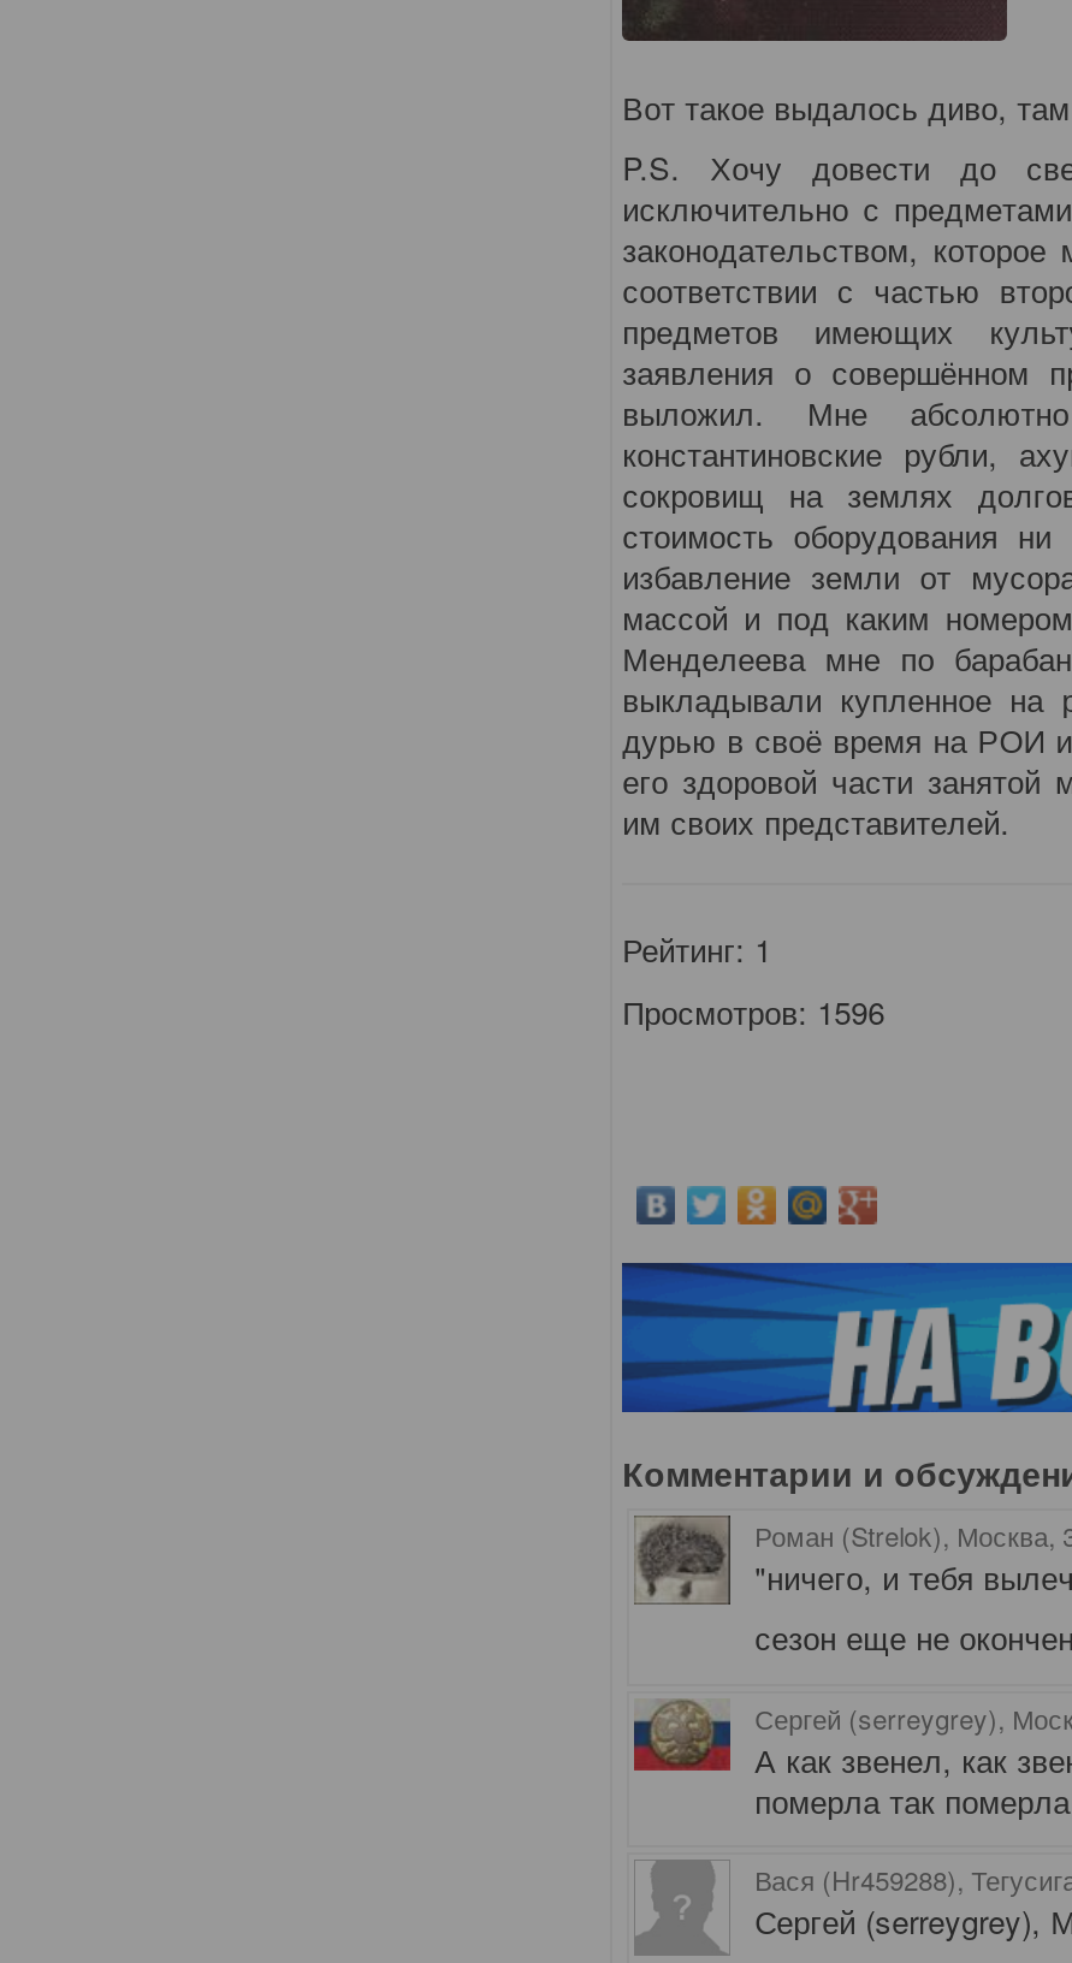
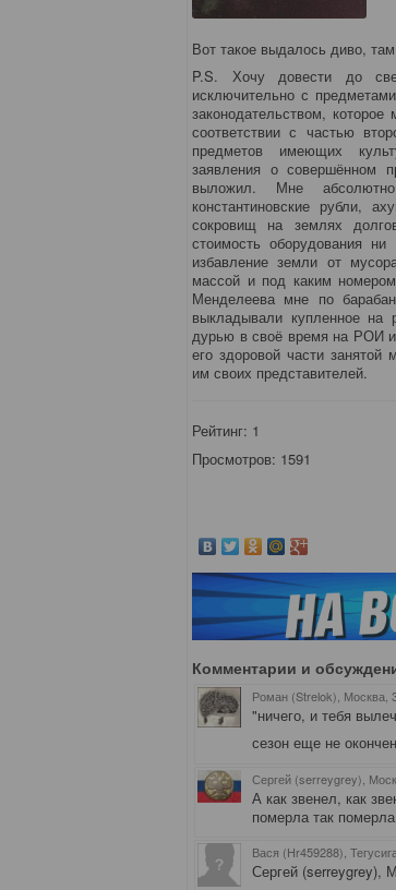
[622,988,885,1034] Просмотров: 1596 -> [192,448,311,469] Просмотров: 1591

